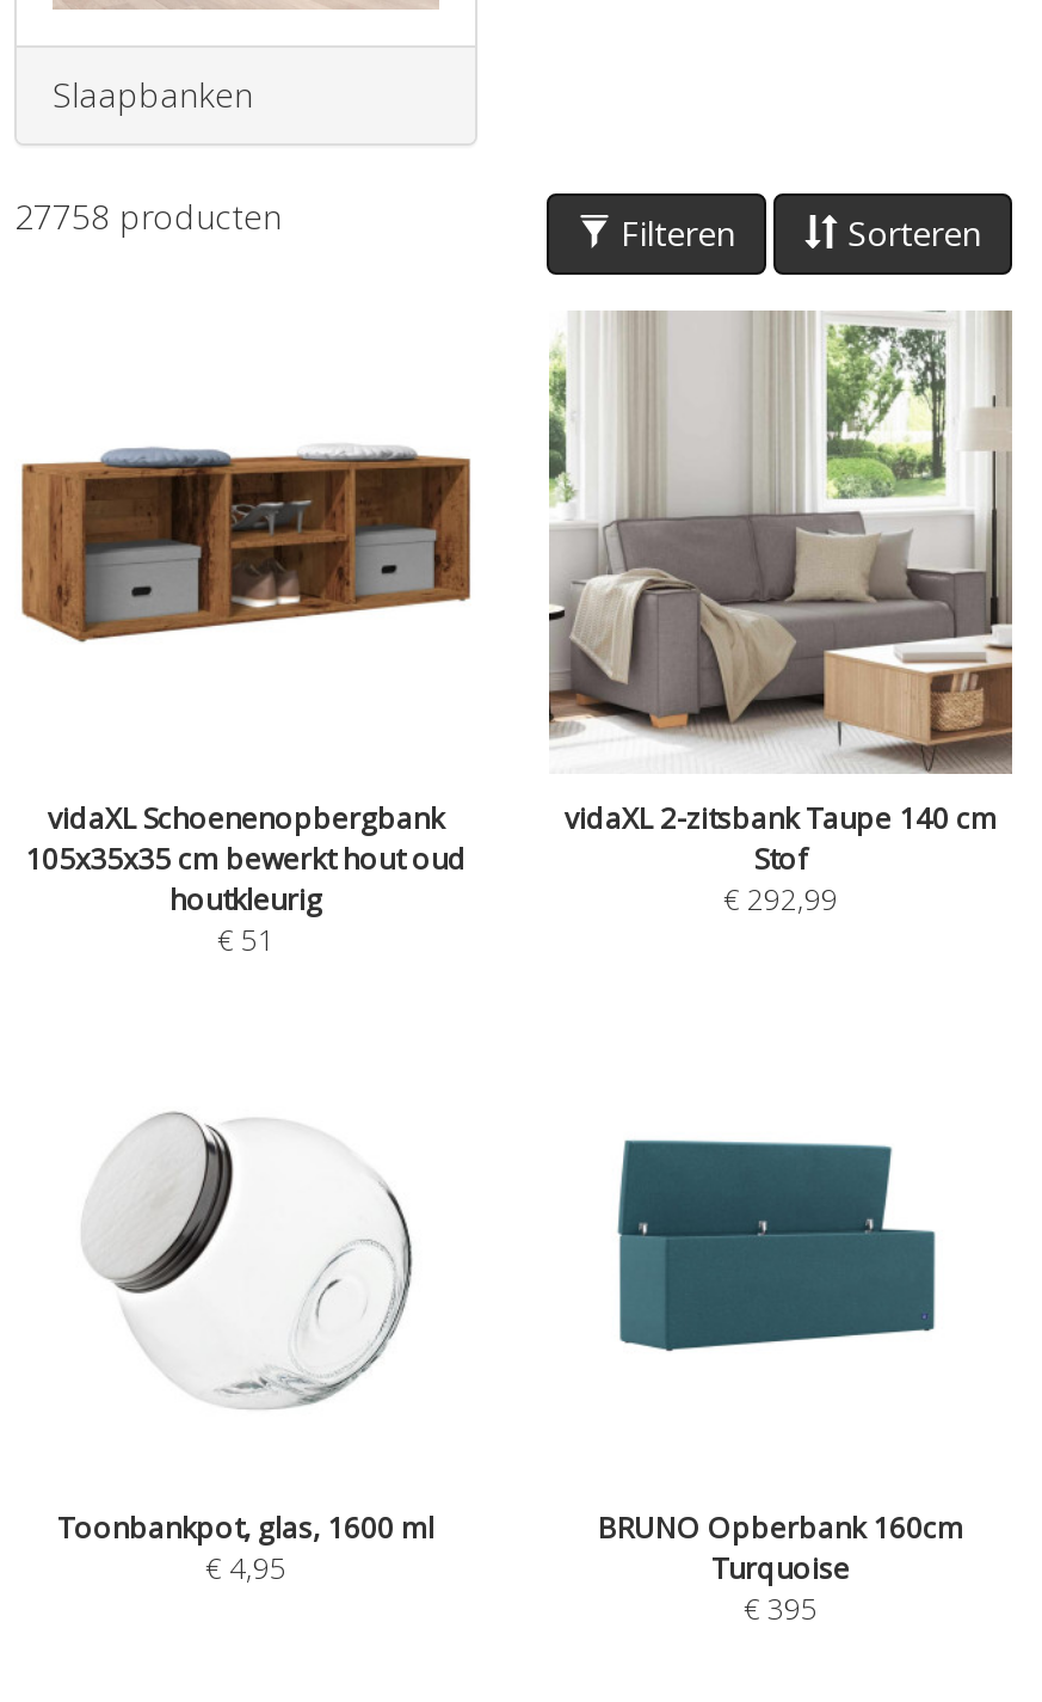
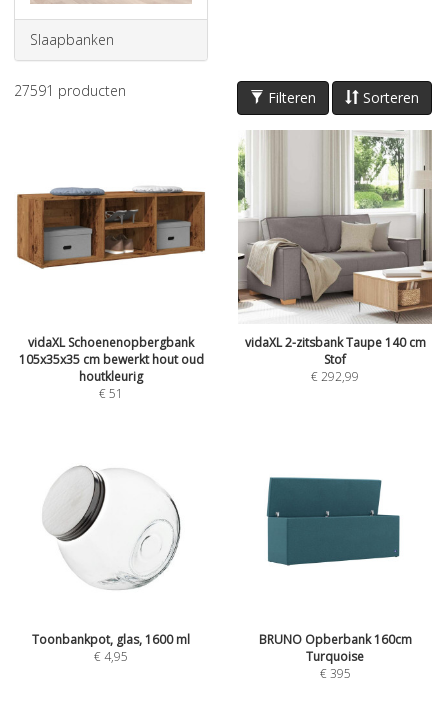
[14,193,282,239] 27758 producten -> [14,81,126,100] 27591 producten

